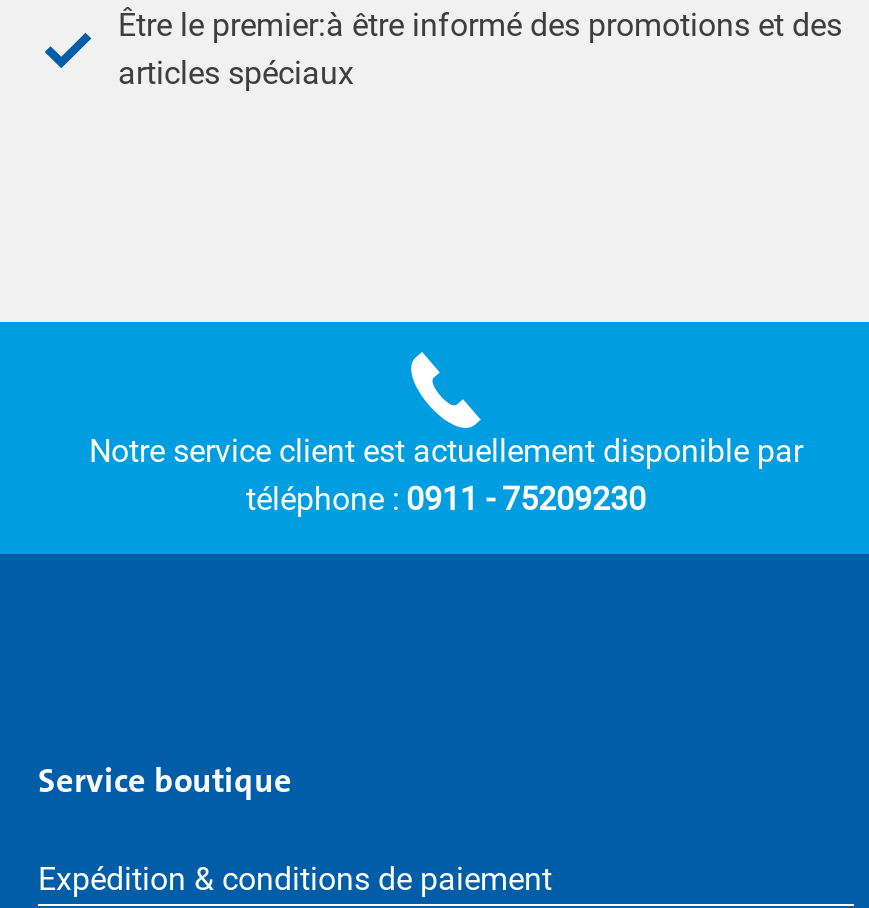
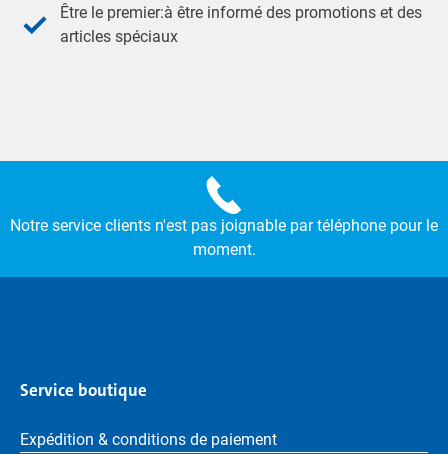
[89,432,803,518] Notre service client est actuellement disponible par | téléphone : 0911 - 75209230 -> [10,216,438,259] Notre service clients n'est pas joignable par téléphone pour le | moment.

